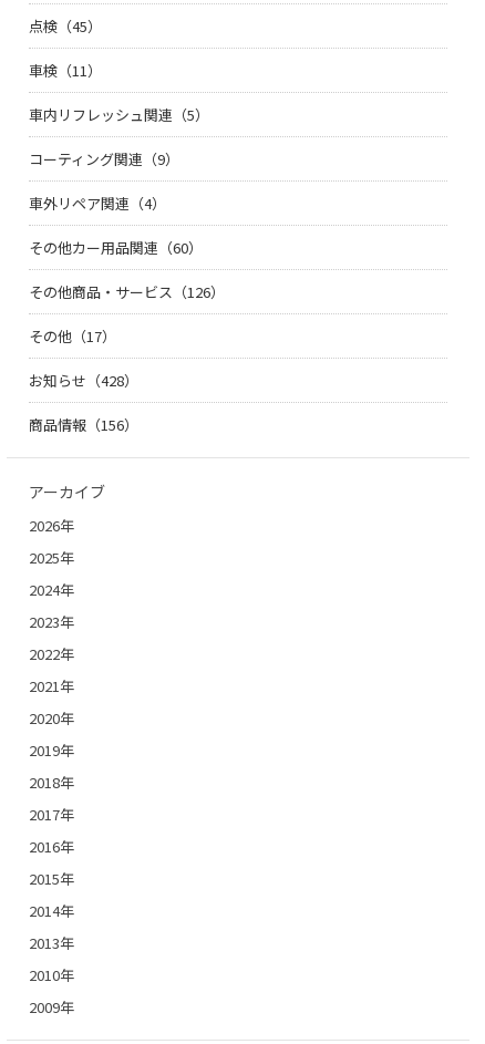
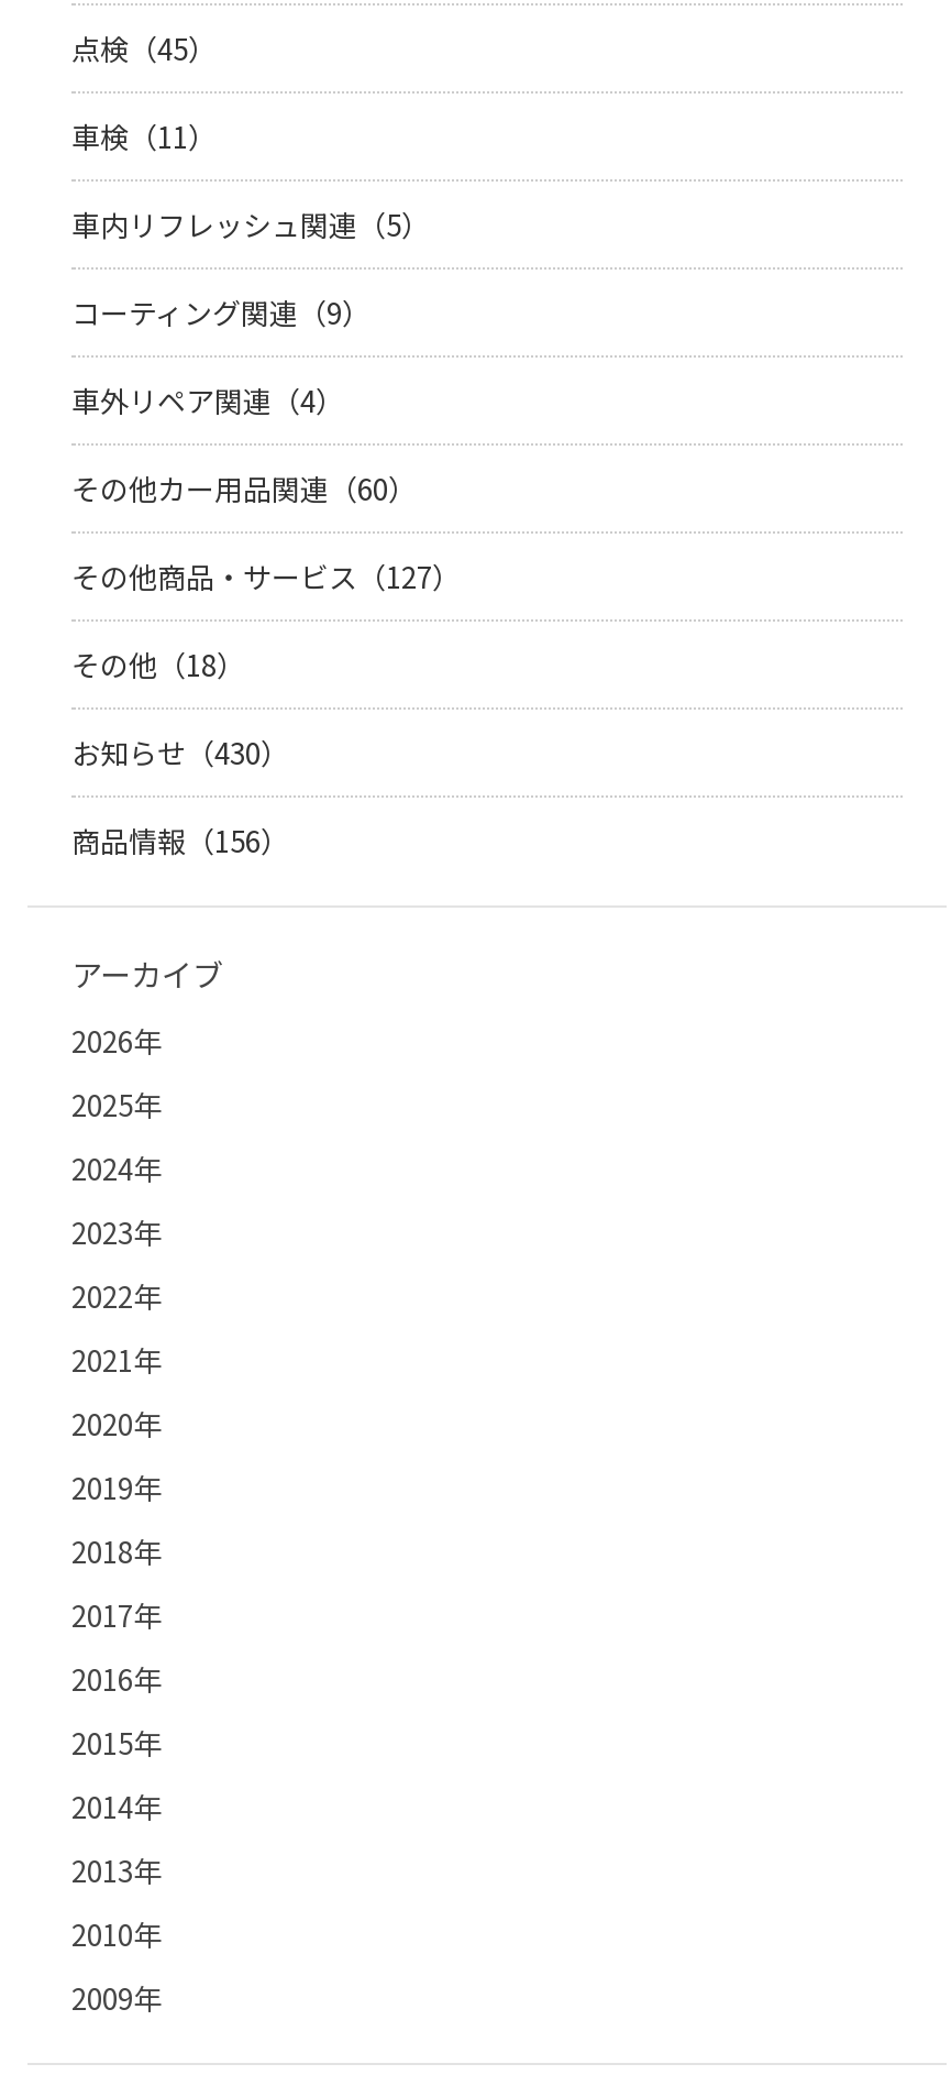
[29,282,225,303] その他商品・サービス（126） -> [71,556,461,598] その他商品・サービス（127）
[29,326,116,347] その他（17） -> [71,645,245,686] その他（18）
[29,370,138,391] お知らせ（428） -> [71,733,289,774] お知らせ（430）

